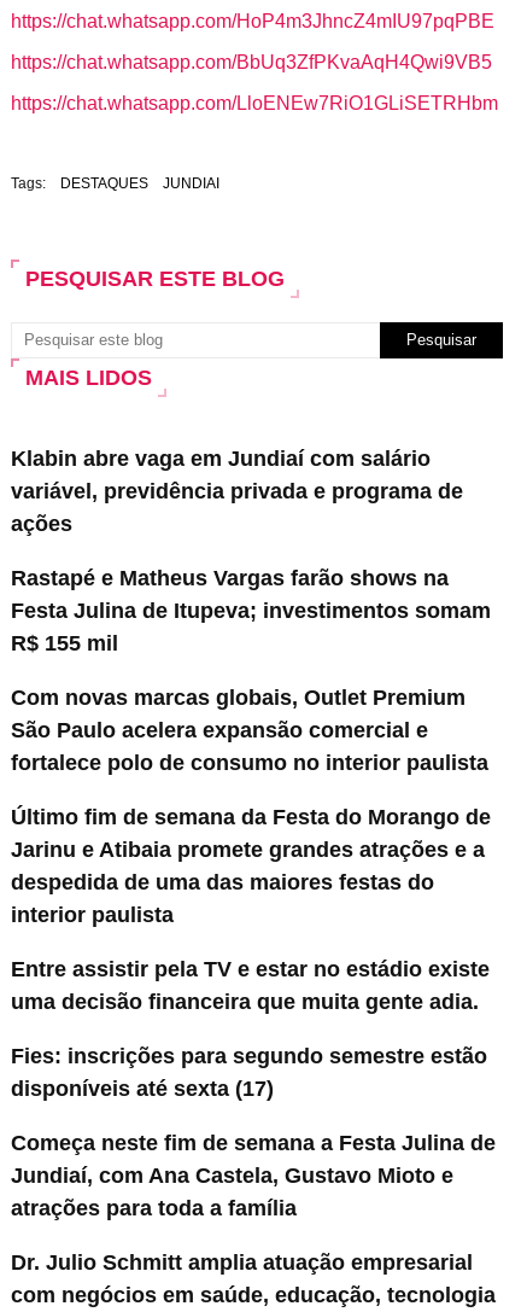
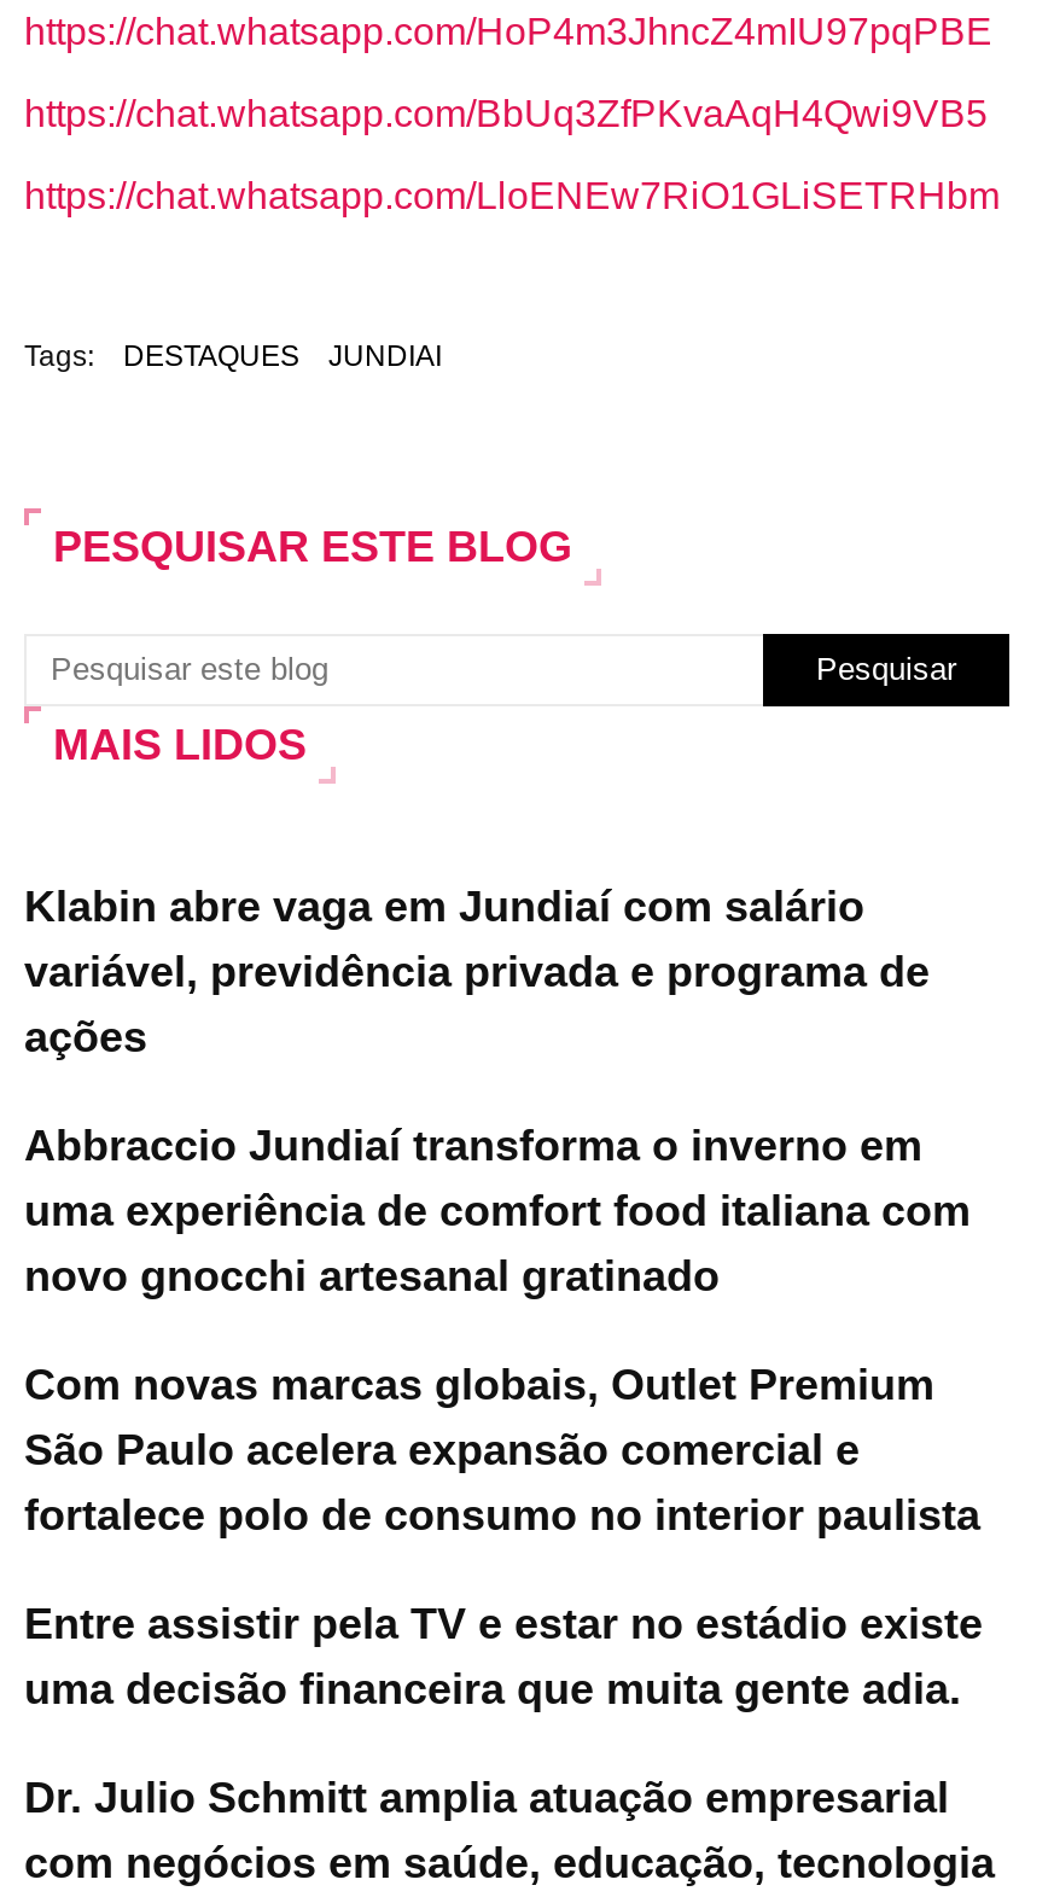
[11,566,491,655] Rastapé e Matheus Vargas farão shows na | Festa Julina de Itupeva; investimentos somam | R$ 155 mil -> [24,1121,971,1300] Abbraccio Jundiaí transforma o inverno em | uma experiência de comfort food italiana com | novo gnocchi artesanal gratinado
[11,805,491,926] Último fim de semana da Festa do Morango de | Jarinu e Atibaia promete grandes atrações e a | despedida de uma das maiores festas do | interior paulista -> none
[11,1044,496,1220] Fies: inscrições para segundo semestre estão | disponíveis até sexta (17) | Começa neste fim de semana a Festa Julina de | Jundiaí, com Ana Castela, Gustavo Mioto e | atrações para toda a família -> none

